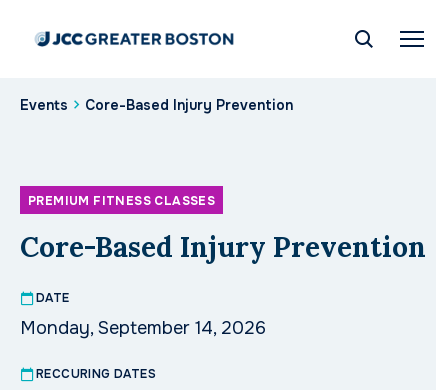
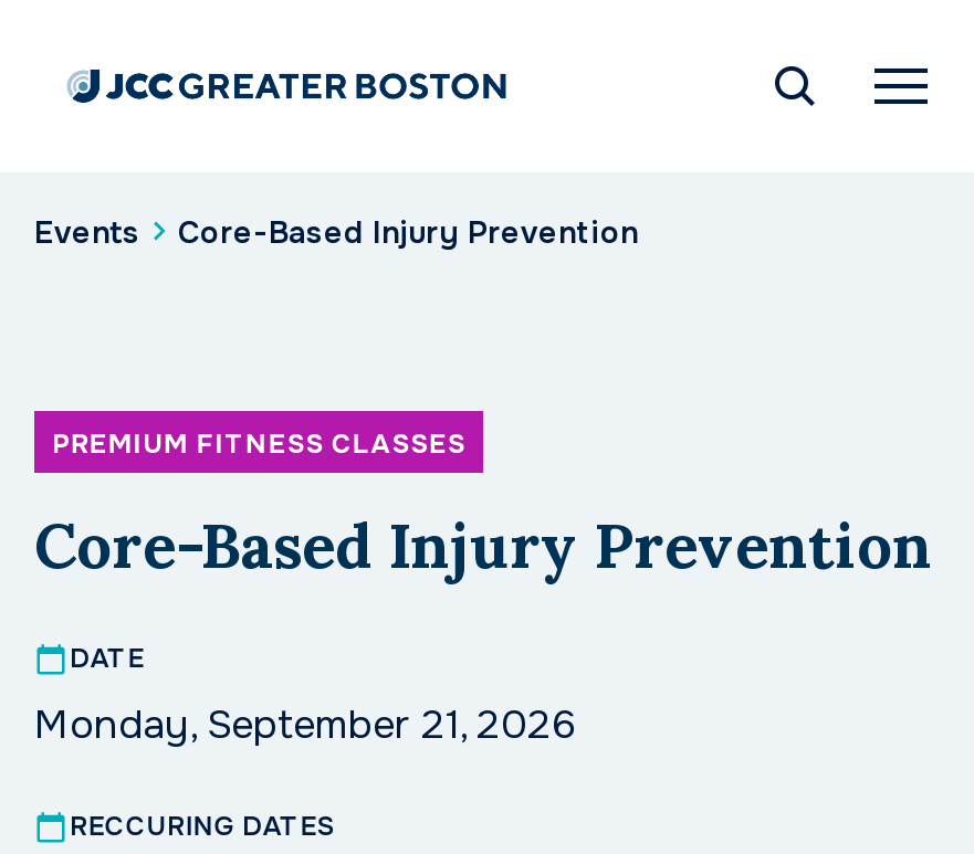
[20,317,266,339] Monday, September 14, 2026 -> [34,701,576,750] Monday, September 21, 2026

